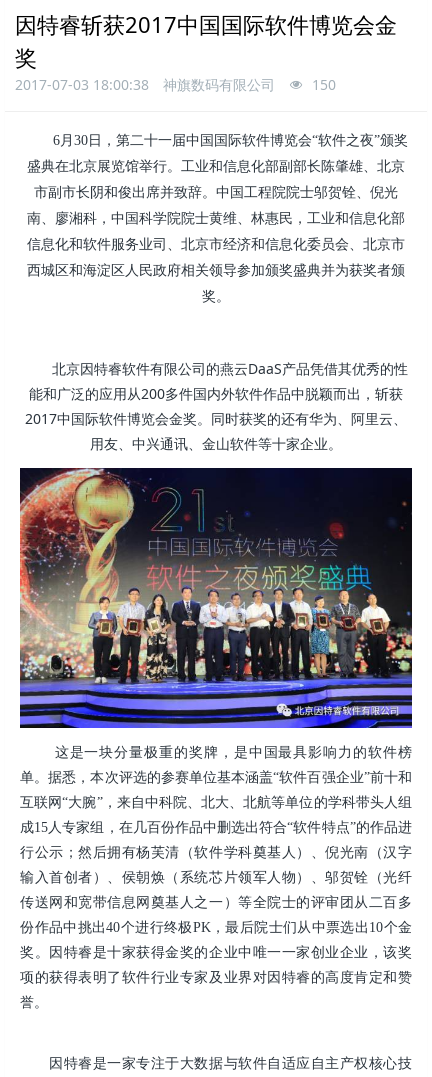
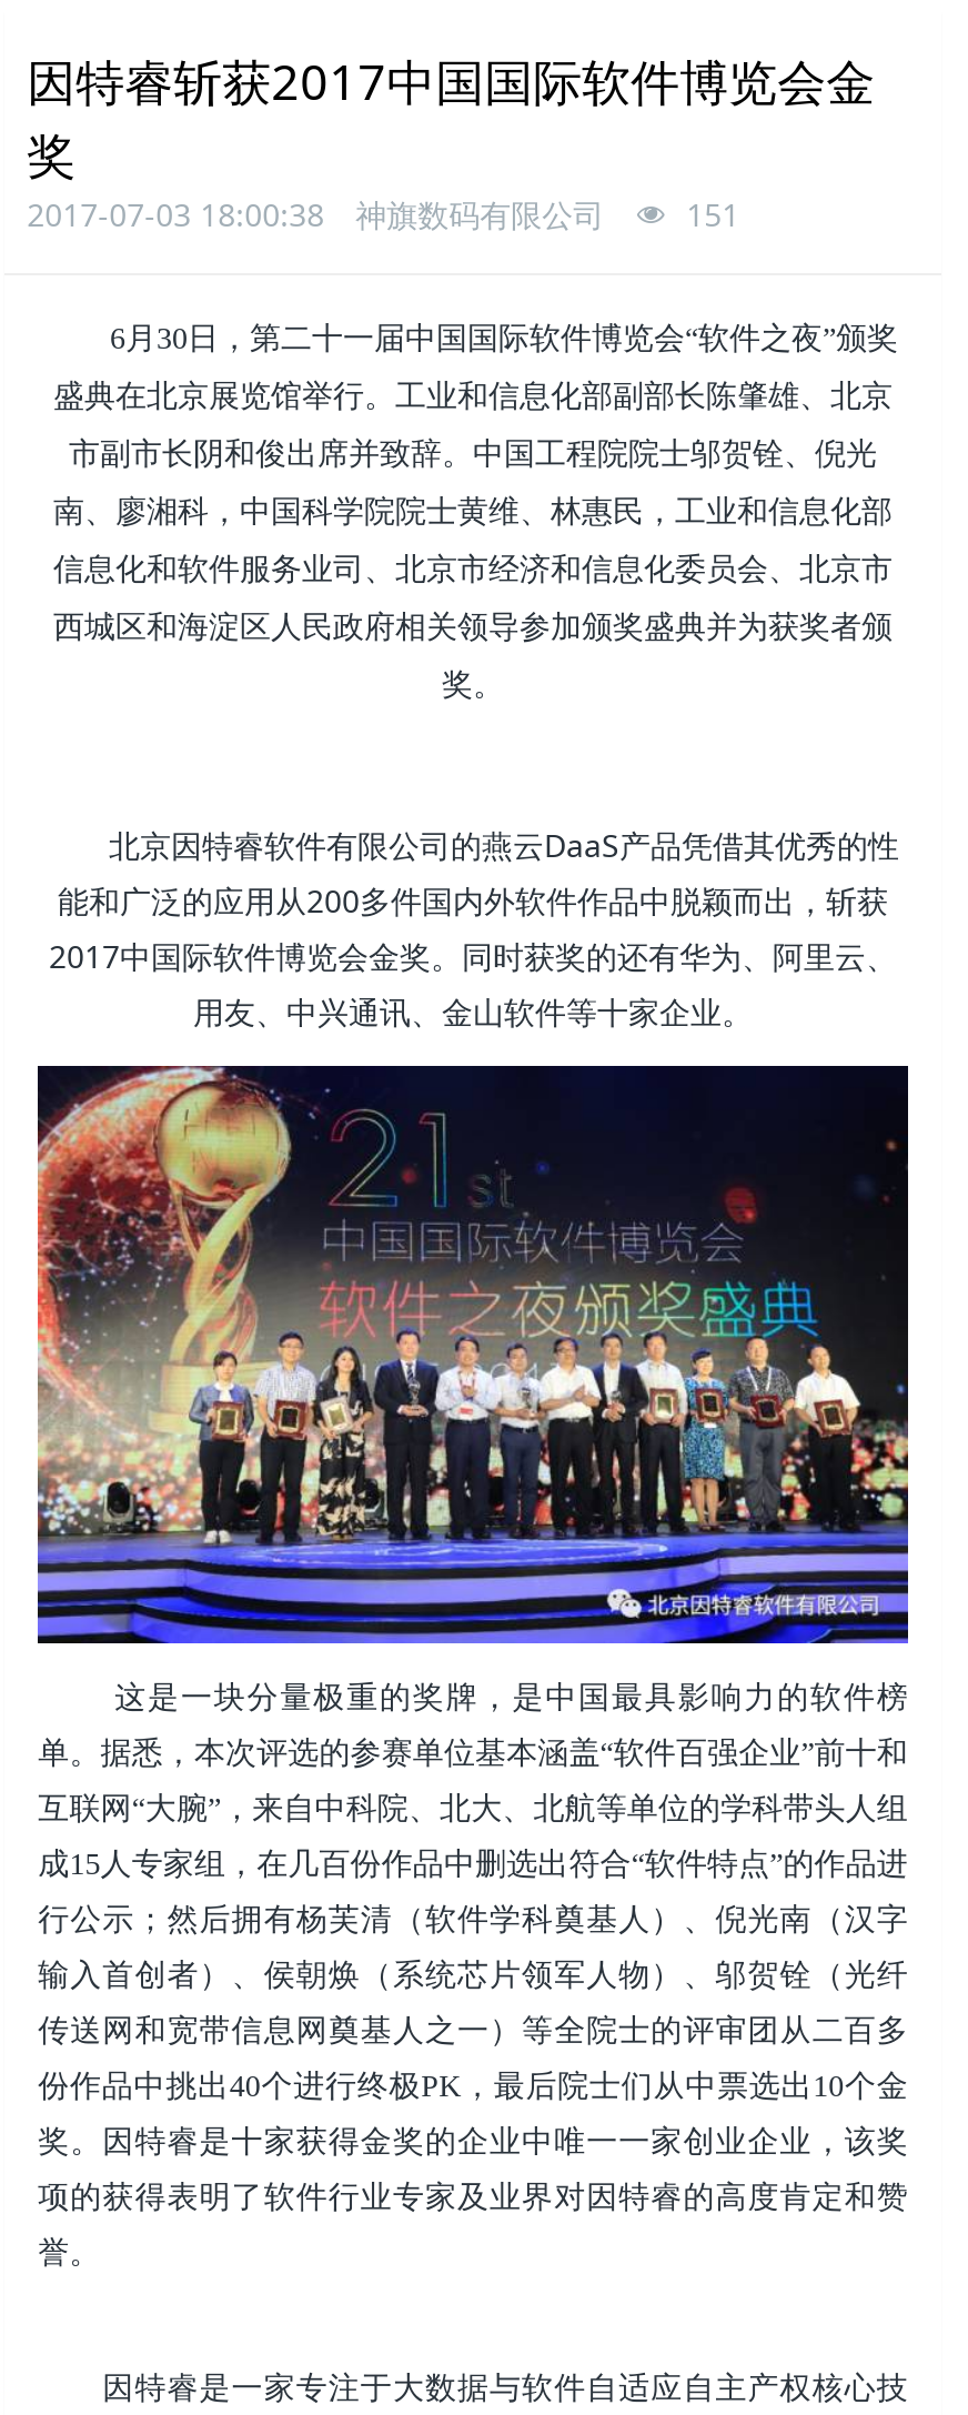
[15,75,336,94] 2017-07-03 18:00:38 神旗数码有限公司 150 -> [27,193,740,235] 2017-07-03 18:00:38 神旗数码有限公司 151

